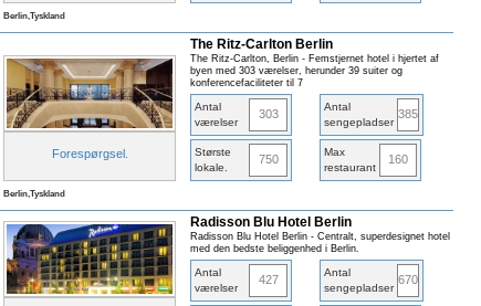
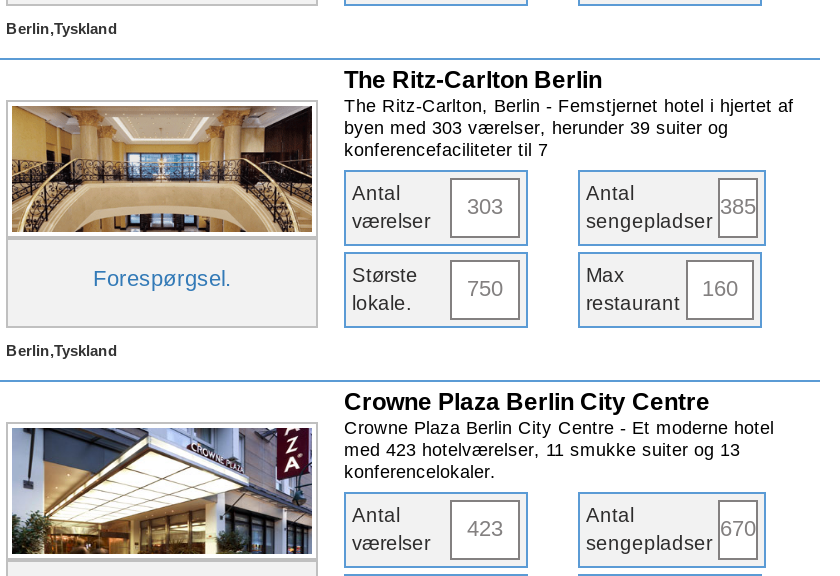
[6,214,450,295] [image] | Radisson Blu Hotel Berlin | Radisson Blu Hotel Berlin - Centralt, superdesignet hotel | med den bedste beliggenhed i Berlin. -> [12,388,774,556] [image] | Crowne Plaza Berlin City Centre | Crowne Plaza Berlin City Centre - Et moderne hotel | med 423 hotelværelser, 11 smukke suiter og 13 | konferencelokaler.
[258,273,278,286] 427 -> [467,516,503,540] 423

